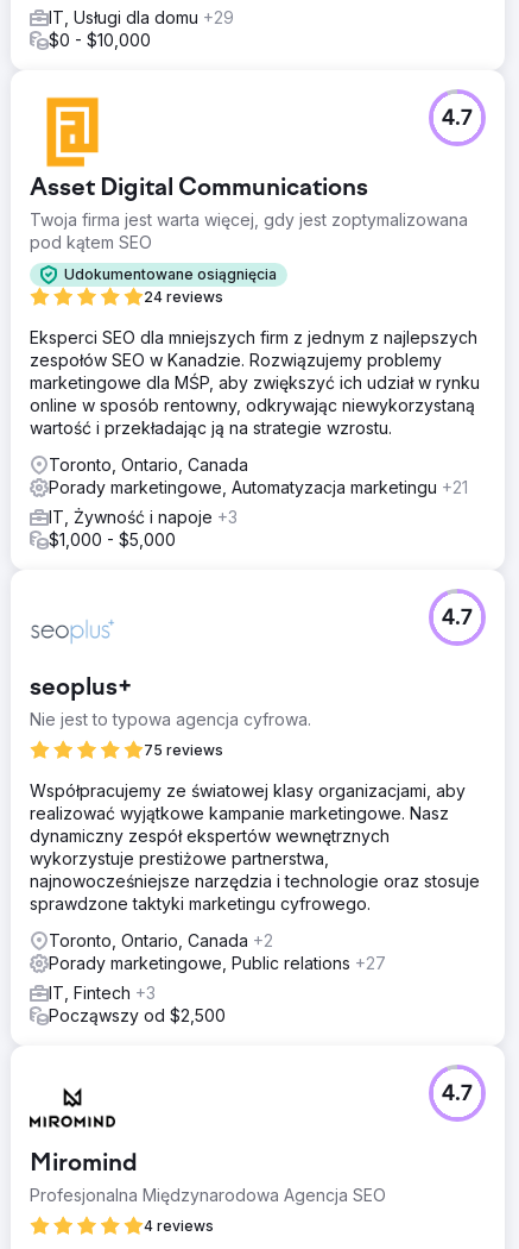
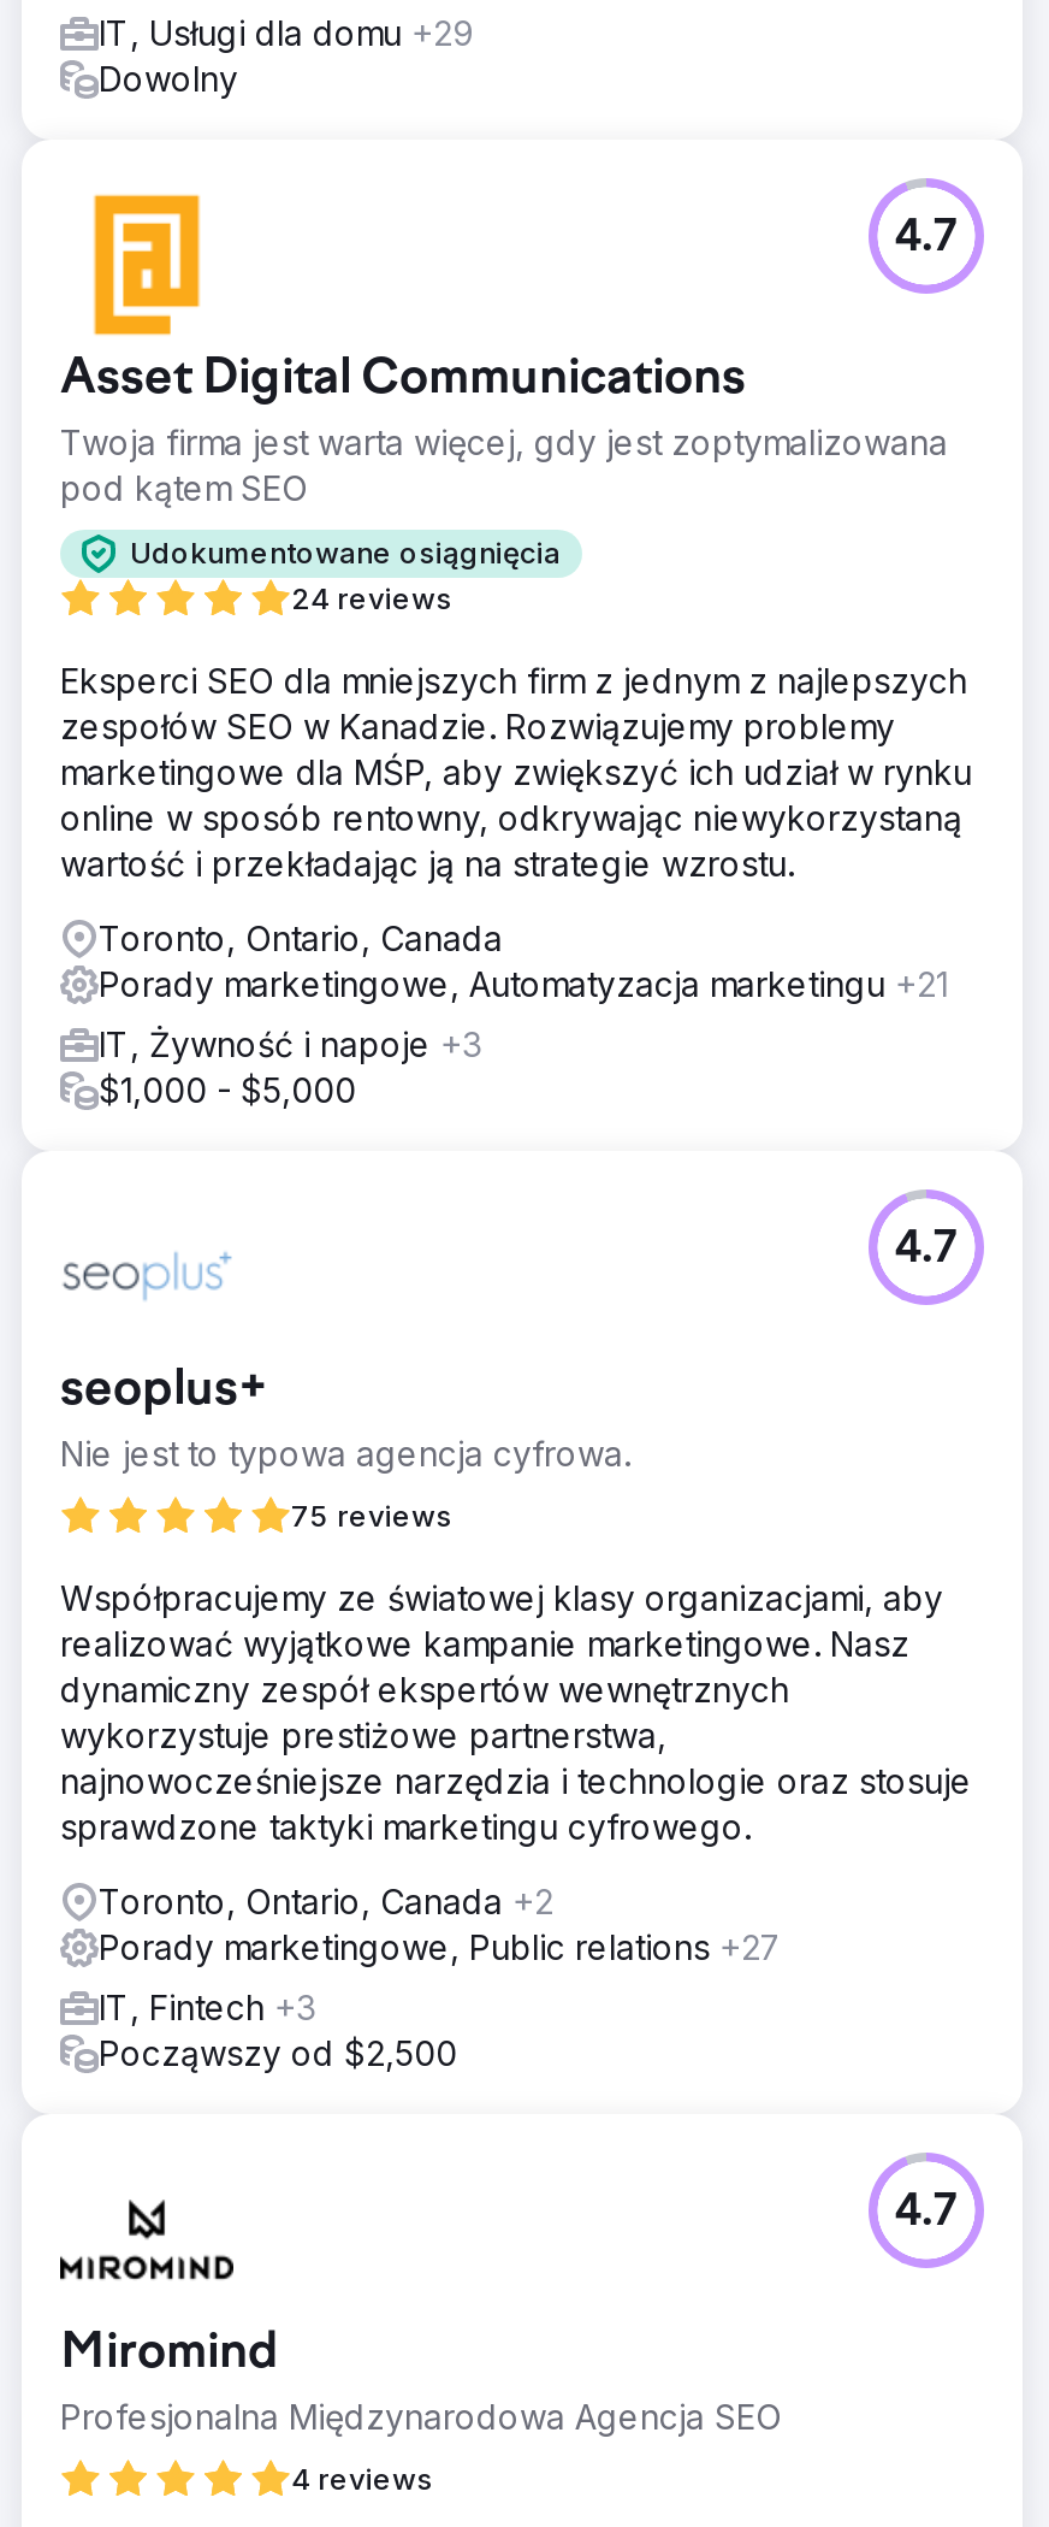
[49,29,151,49] $0 - $10,000 -> [99,57,238,98] Dowolny

